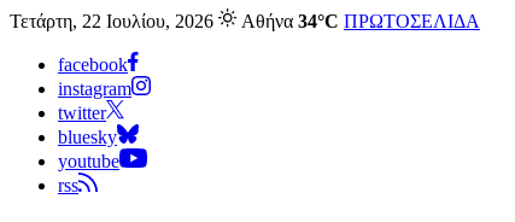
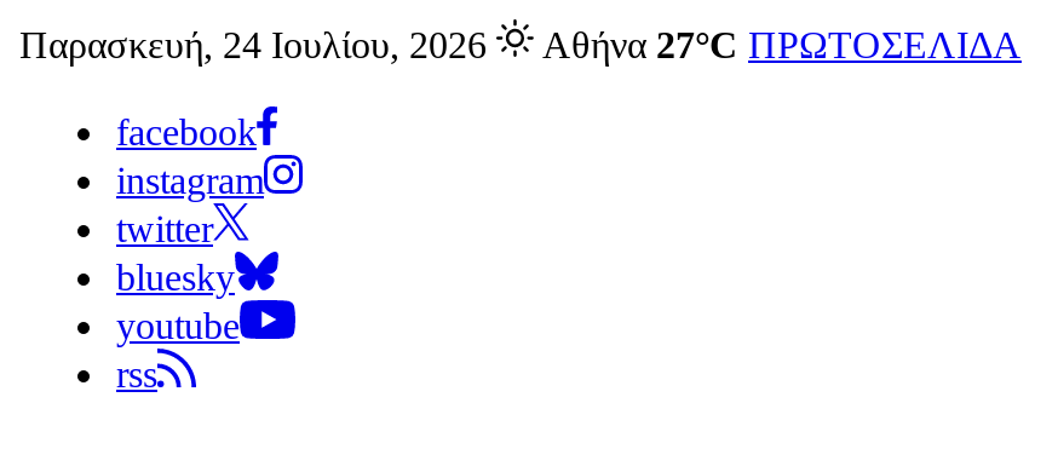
[10,11,213,31] Τετάρτη, 22 Ιουλίου, 2026 -> [19,24,487,65] Παρασκευή, 24 Ιουλίου, 2026
[241,11,480,31] Αθήνα 34°C ΠΡΩΤΟΣΕΛΙΔΑ -> [542,24,1022,65] Αθήνα 27°C ΠΡΩΤΟΣΕΛΙΔΑ

